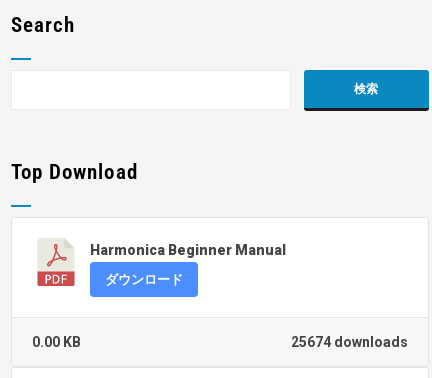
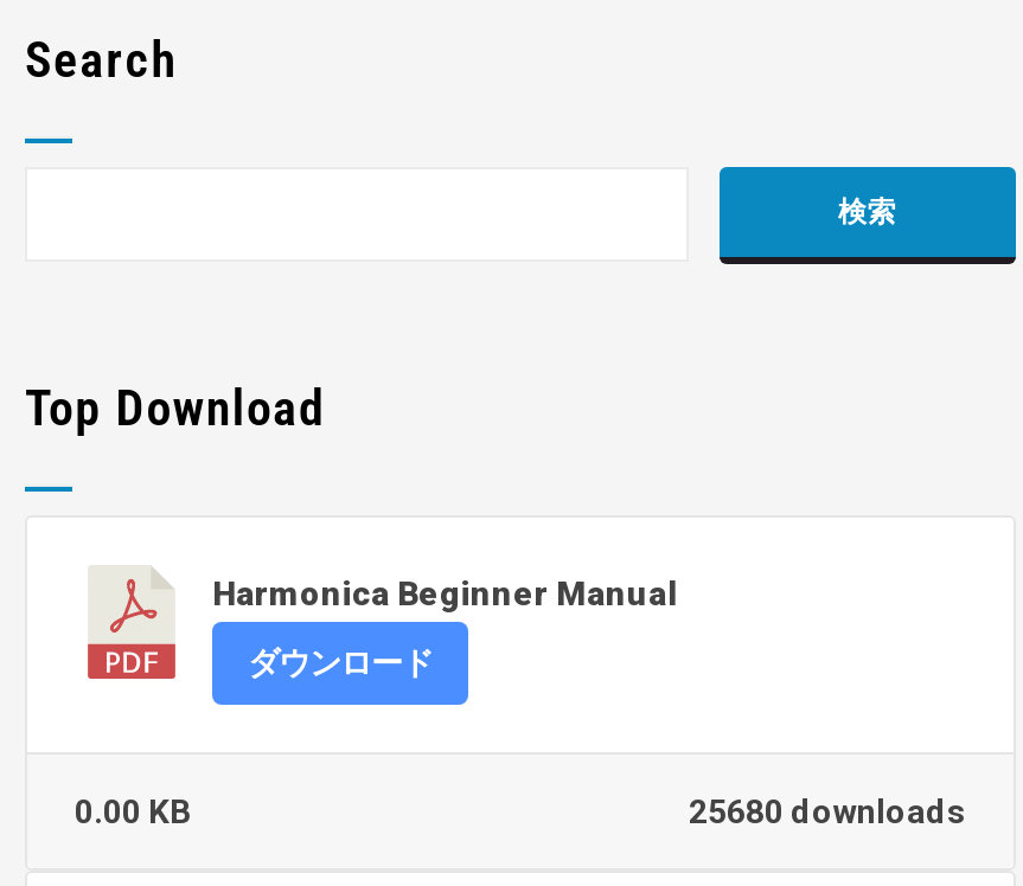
[291,334,408,350] 25674 downloads -> [689,793,966,831] 25680 downloads

